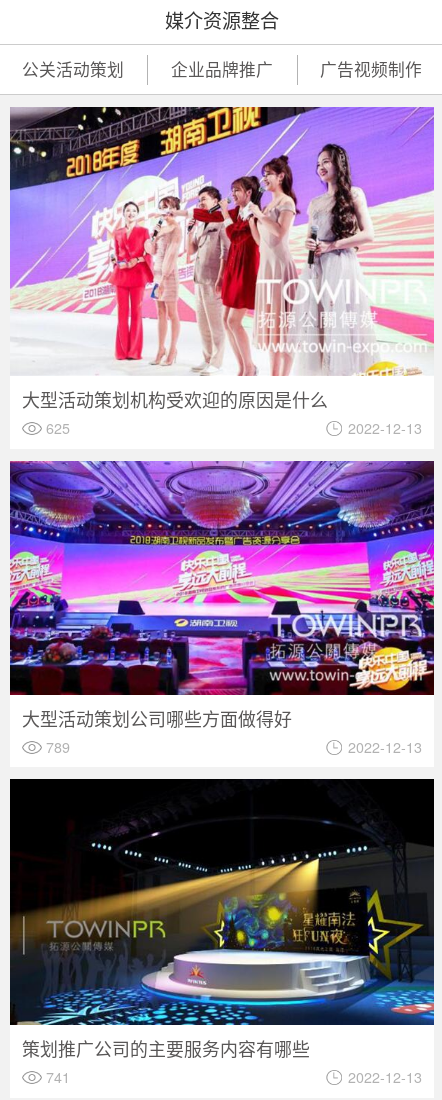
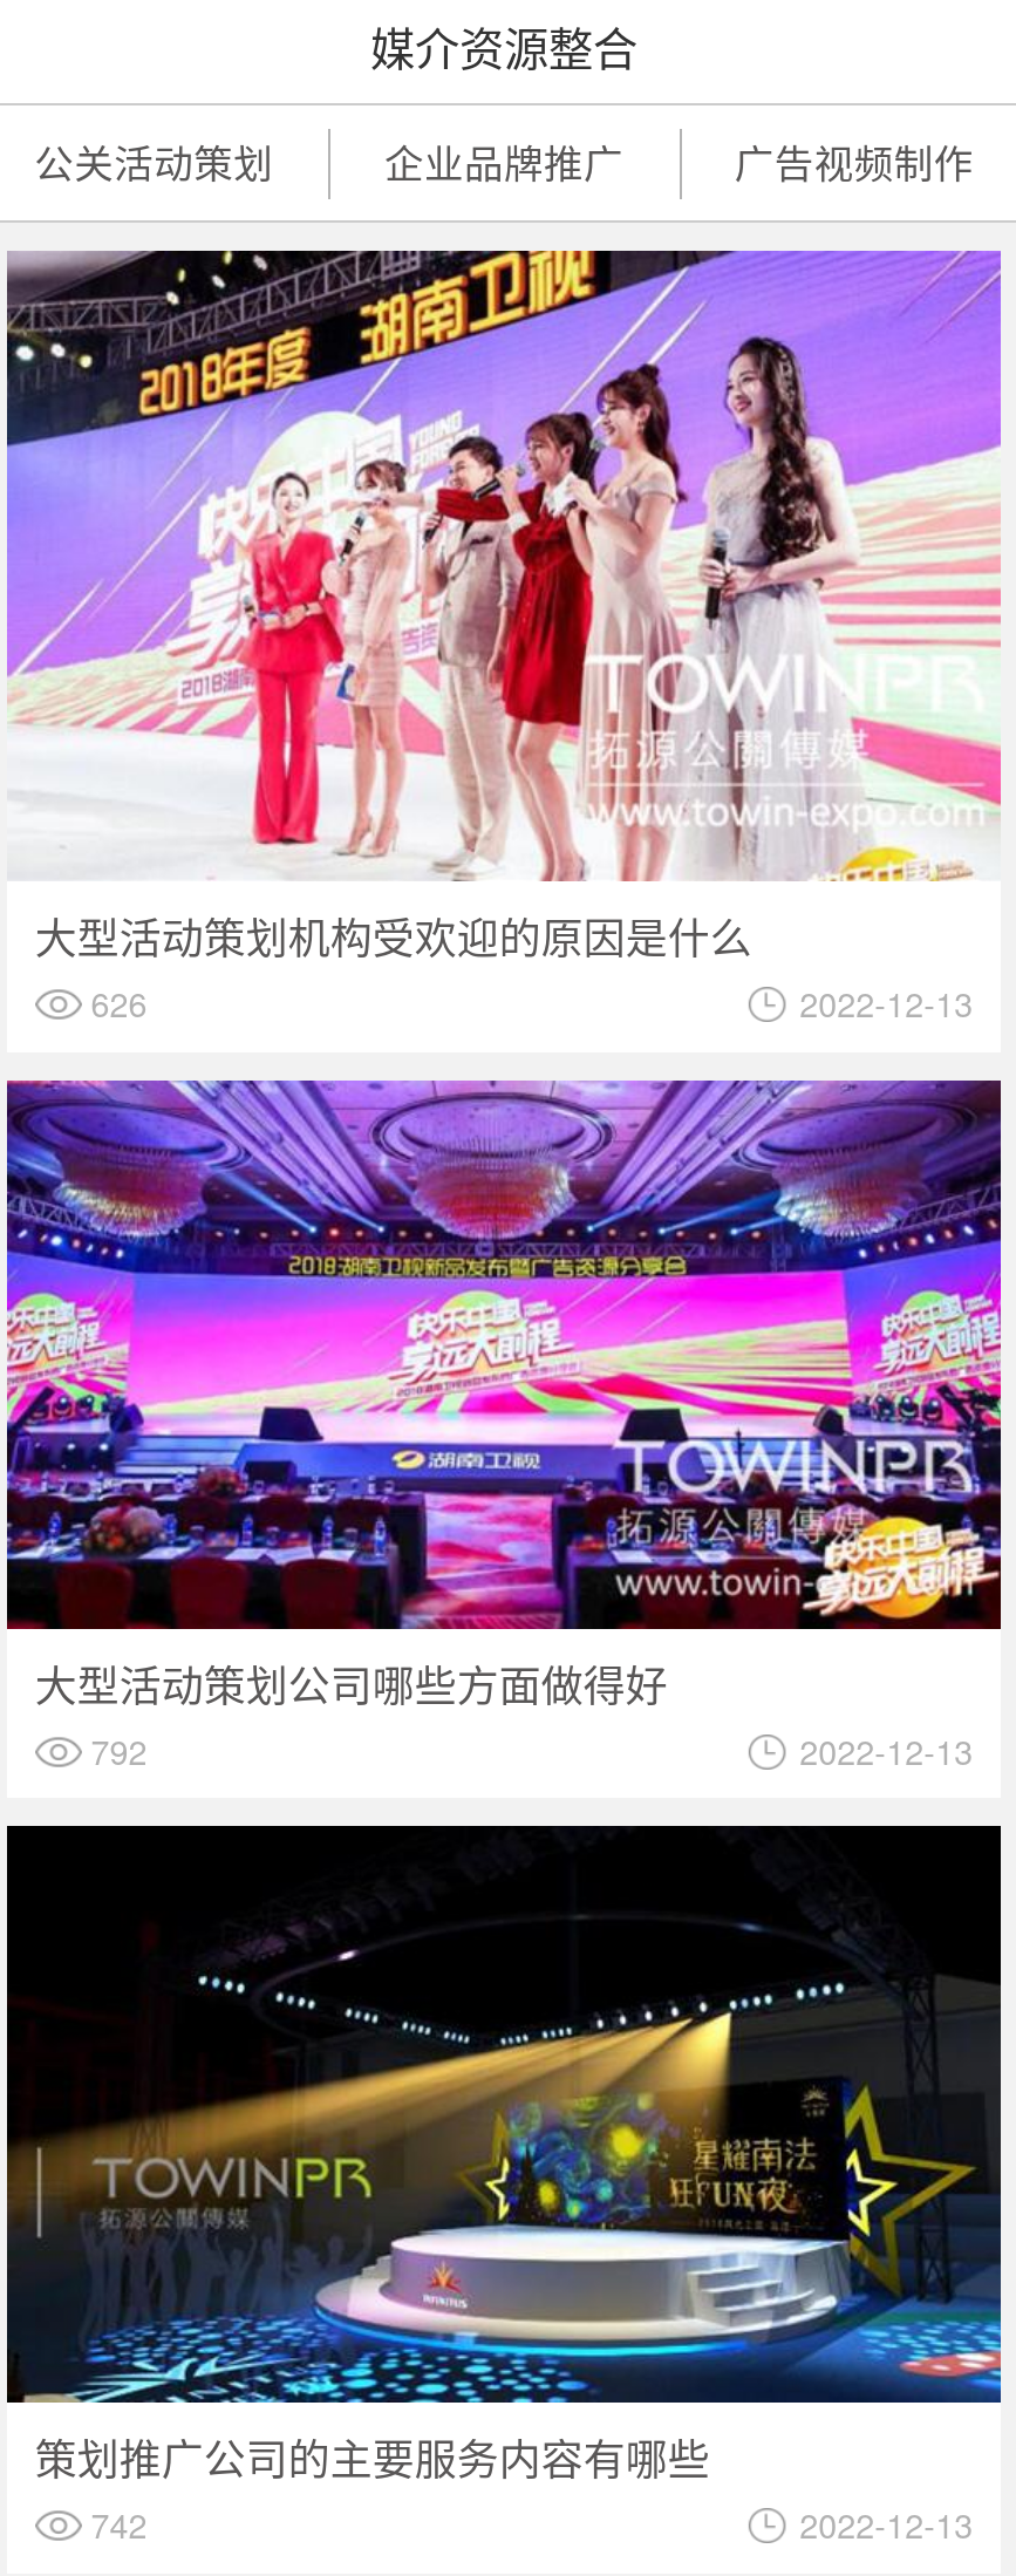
[46,418,70,438] 625 -> [91,980,147,1027] 626
[46,736,70,756] 789 -> [91,1726,147,1773] 792
[46,1067,70,1087] 741 -> [91,2501,147,2548] 742

